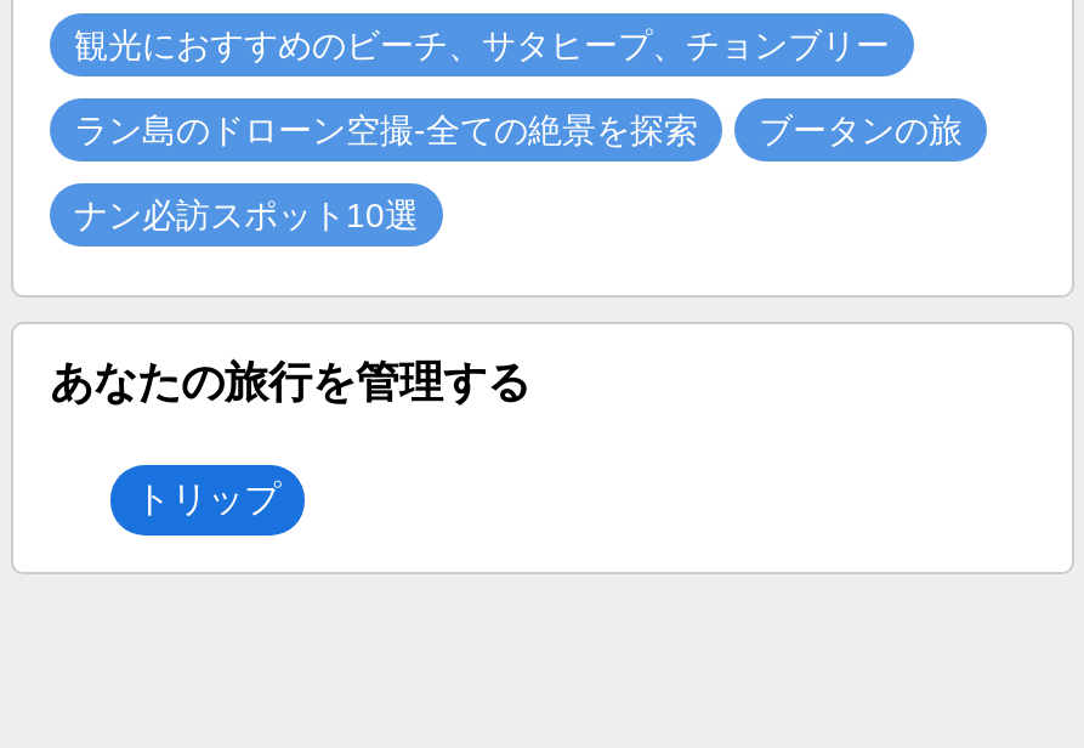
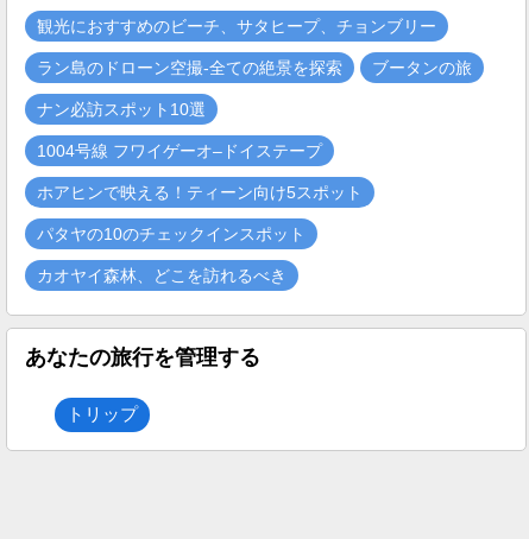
none -> [37,141,363,284] 1004号線 フワイゲーオ–ドイステープ | ホアヒンで映える！ティーン向け5スポット | パタヤの10のチェックインスポット | カオヤイ森林、どこを訪れるべき

